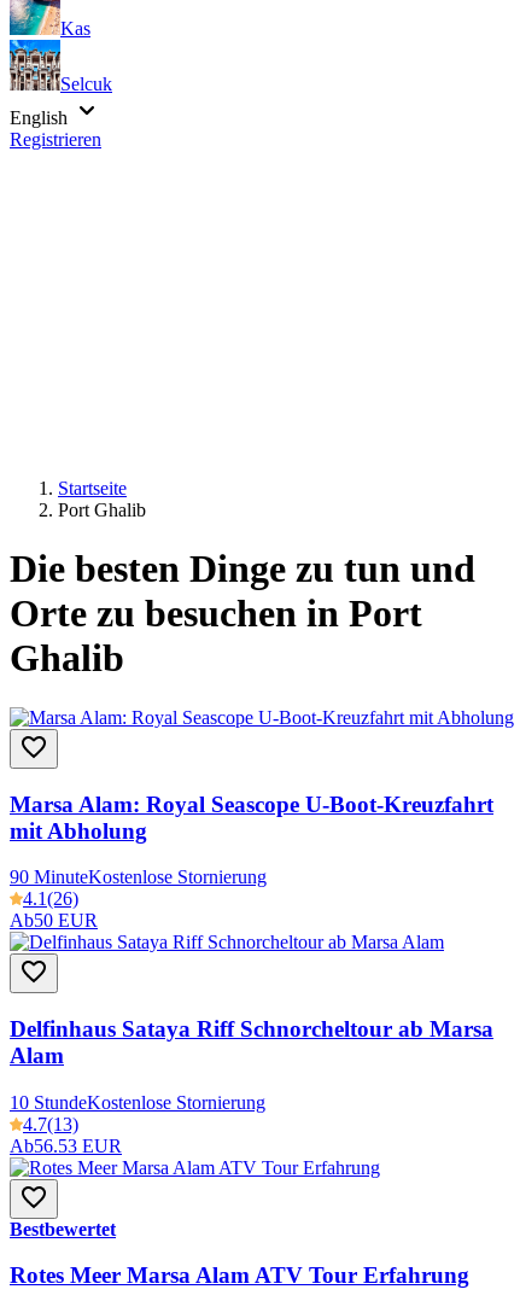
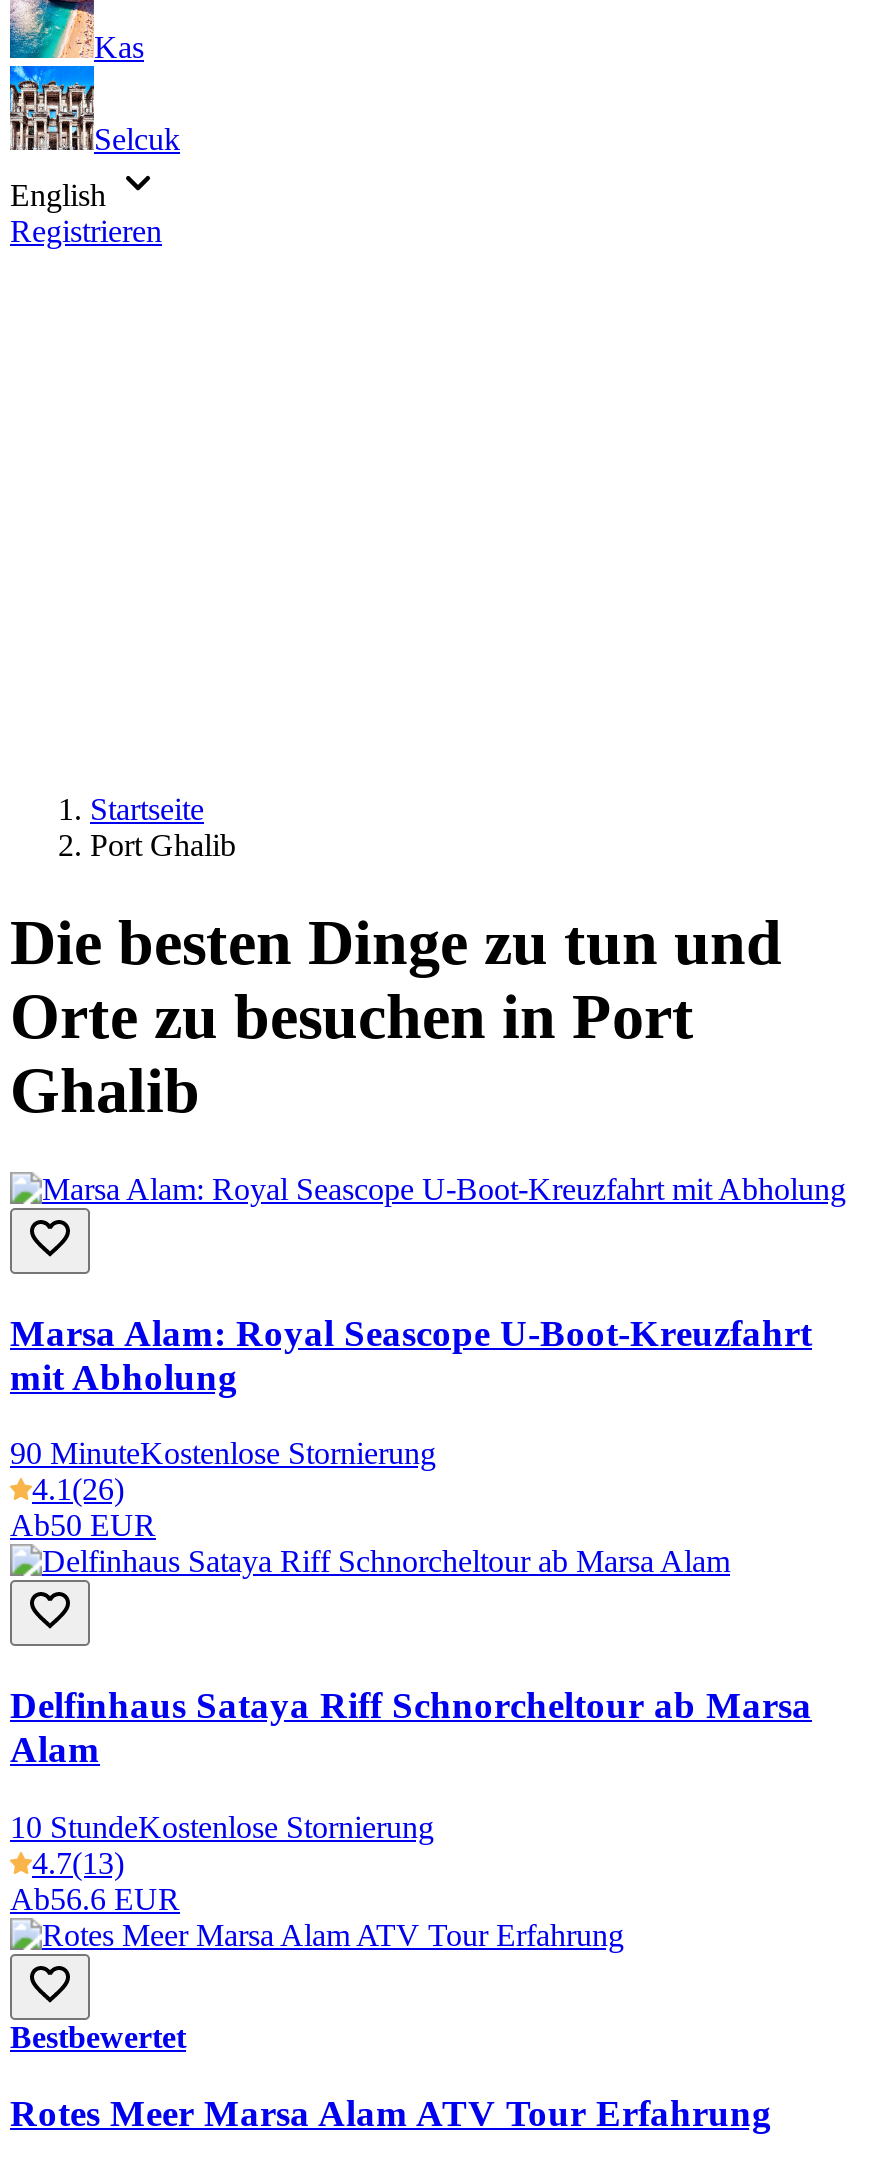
[10,1135,122,1156] Ab56.53 EUR -> [10,1882,180,1916] Ab56.6 EUR

